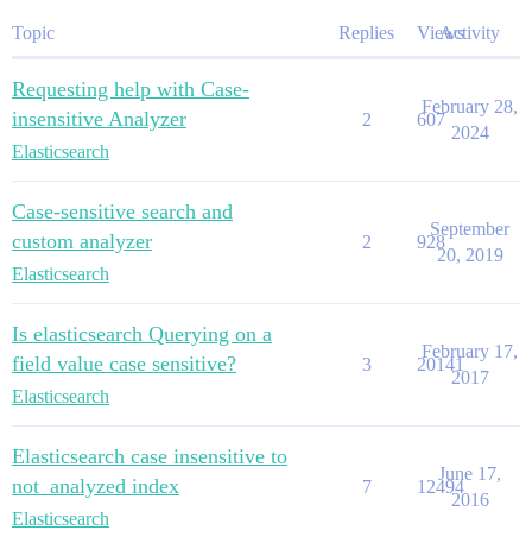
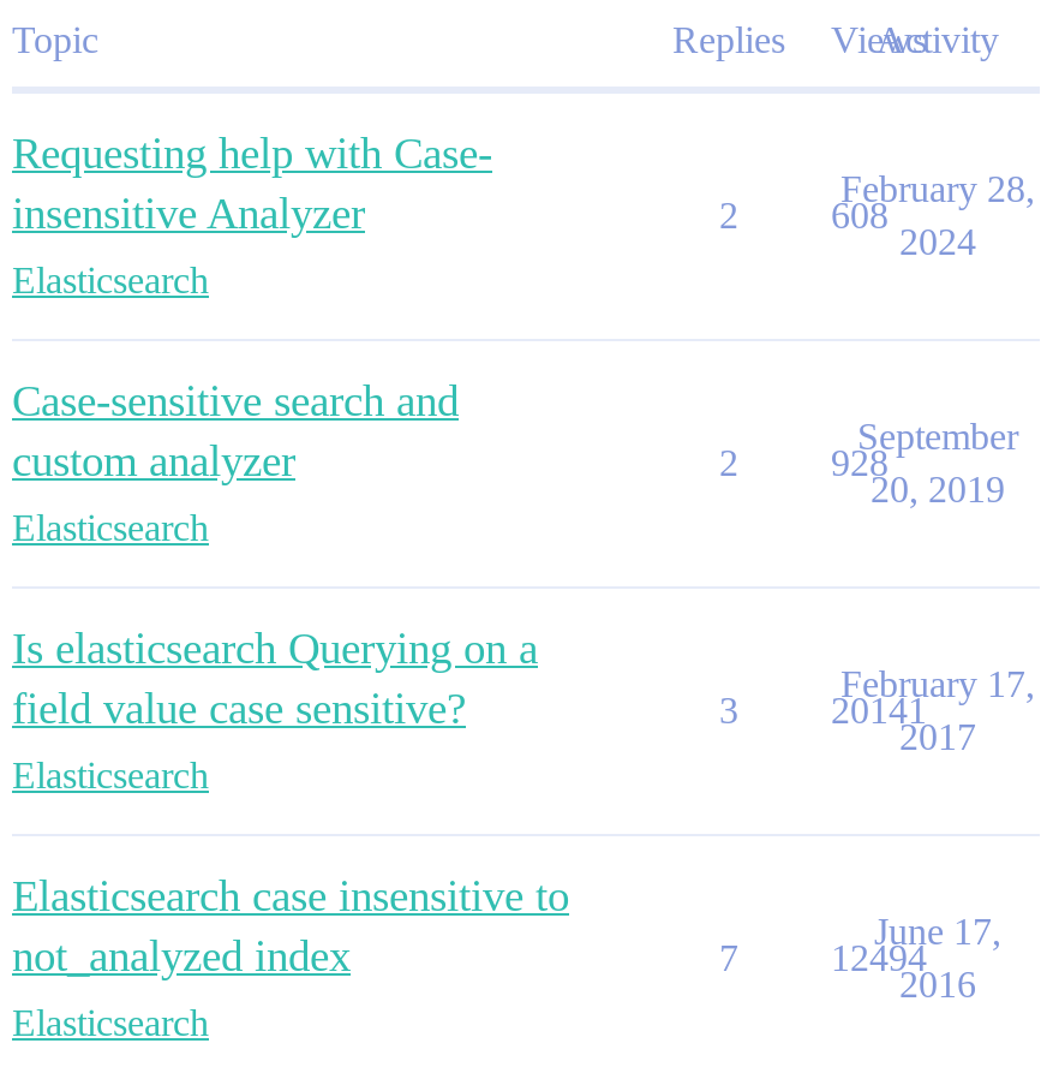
[417,109,445,130] 607 -> [831,195,889,236] 608

